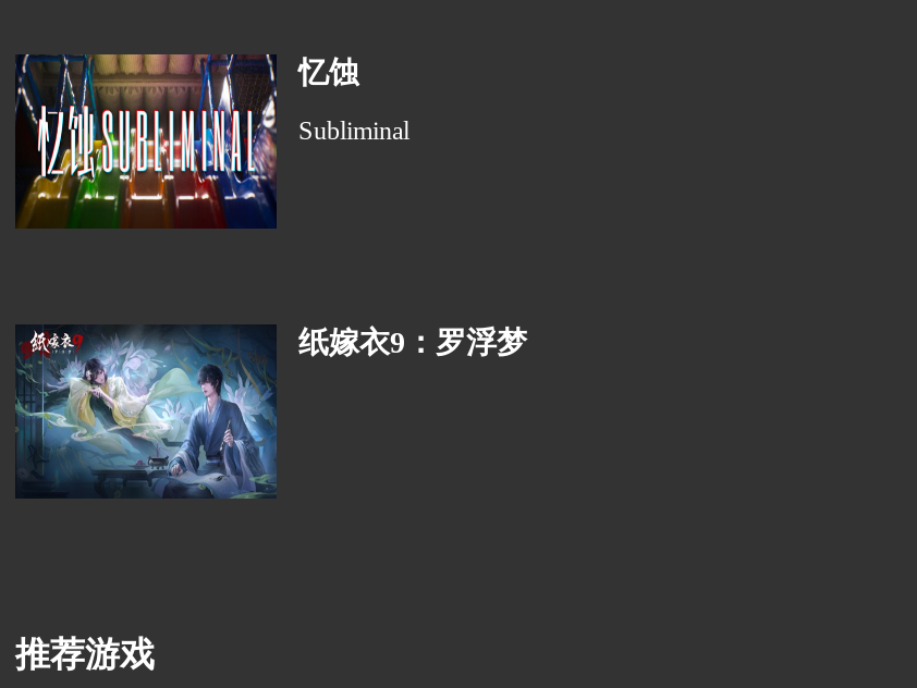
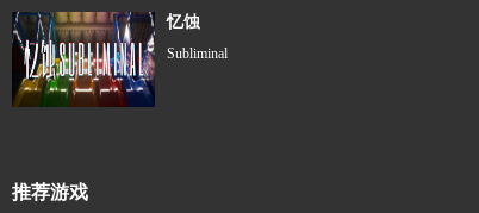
[15,324,527,499] [image] | 纸嫁衣9：罗浮梦 -> none

